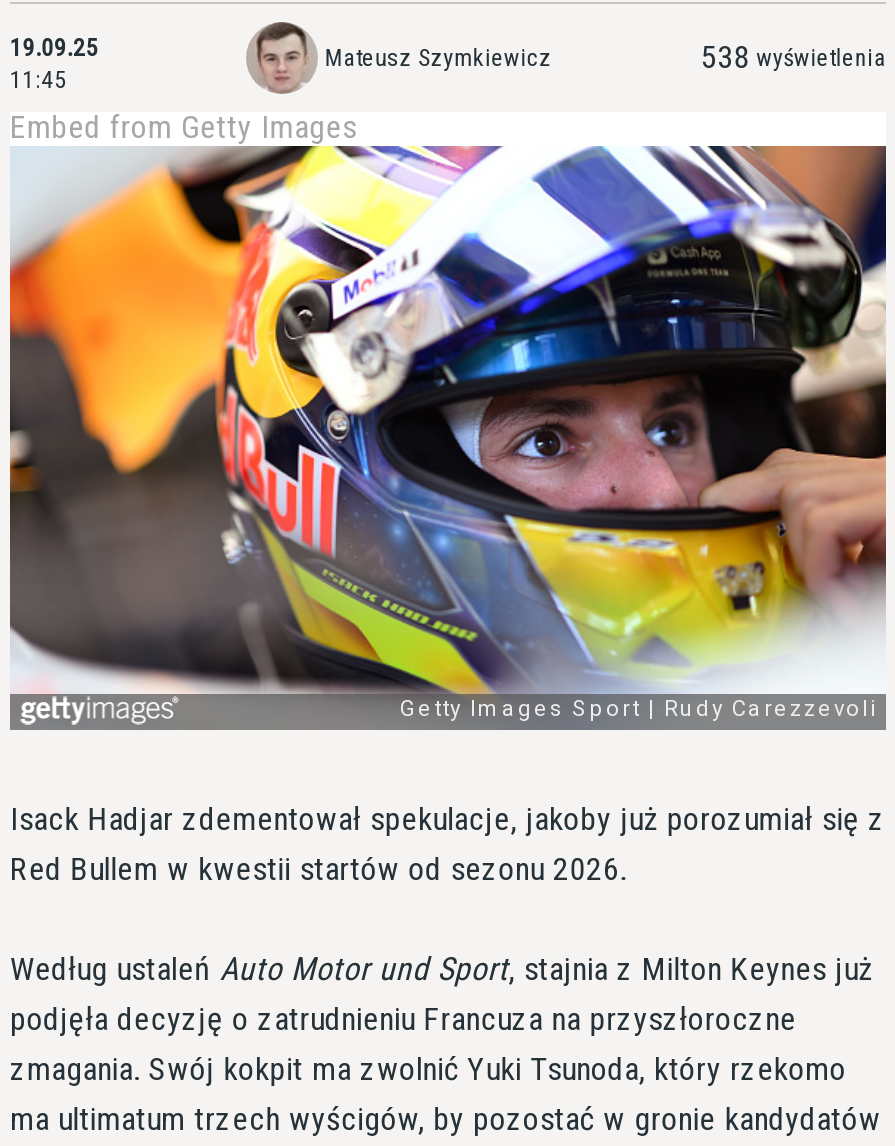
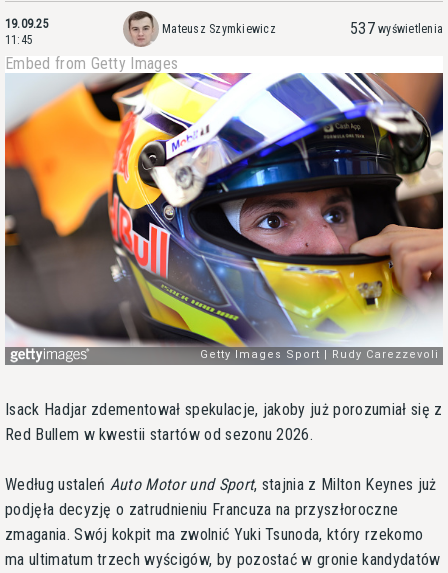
[700,38,886,76] 538 wyświetlenia -> [350,19,443,38] 537 wyświetlenia

